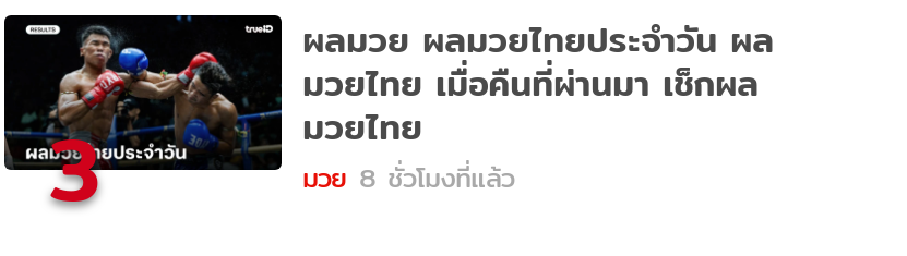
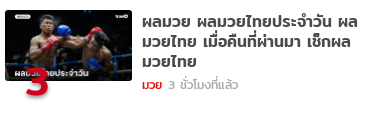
[303,156,515,197] มวย 8 ชั่วโมงที่แล้ว -> [142,75,238,94] มวย 3 ชั่วโมงที่แล้ว

